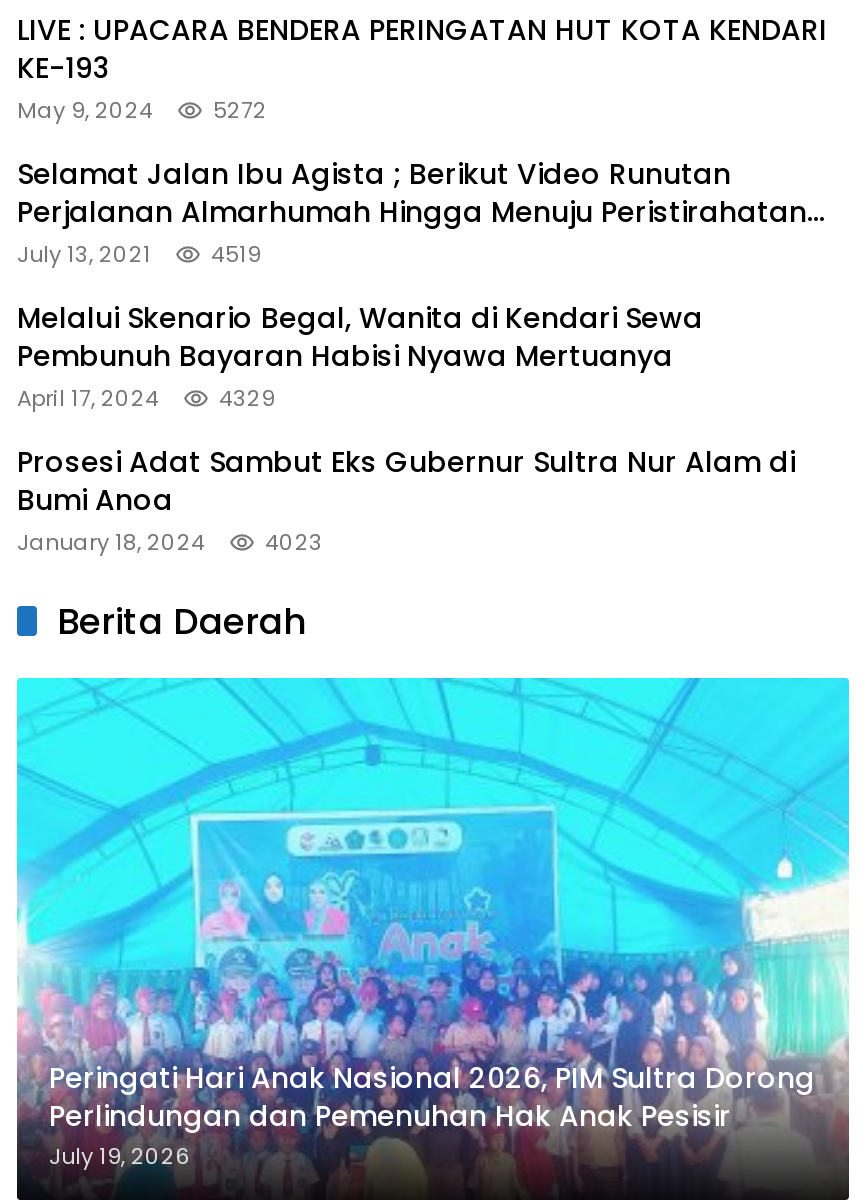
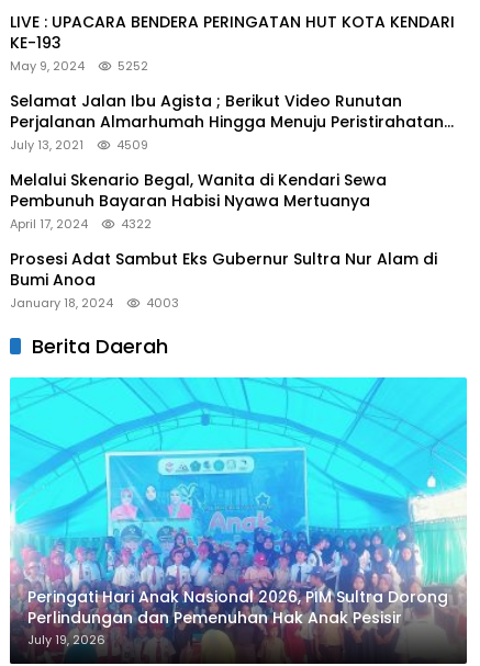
[17,93,267,125] May 9, 2024 5272 -> [10,57,148,74] May 9, 2024 5252
[211,237,261,269] 4519 -> [116,136,148,153] 4509
[17,381,275,413] April 17, 2024 4329 -> [10,215,152,232] April 17, 2024 4322
[17,525,323,557] January 18, 2024 4023 -> [10,294,179,311] January 18, 2024 4003

